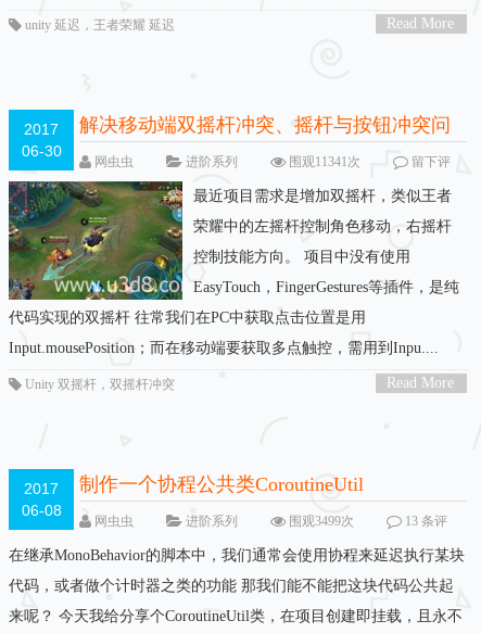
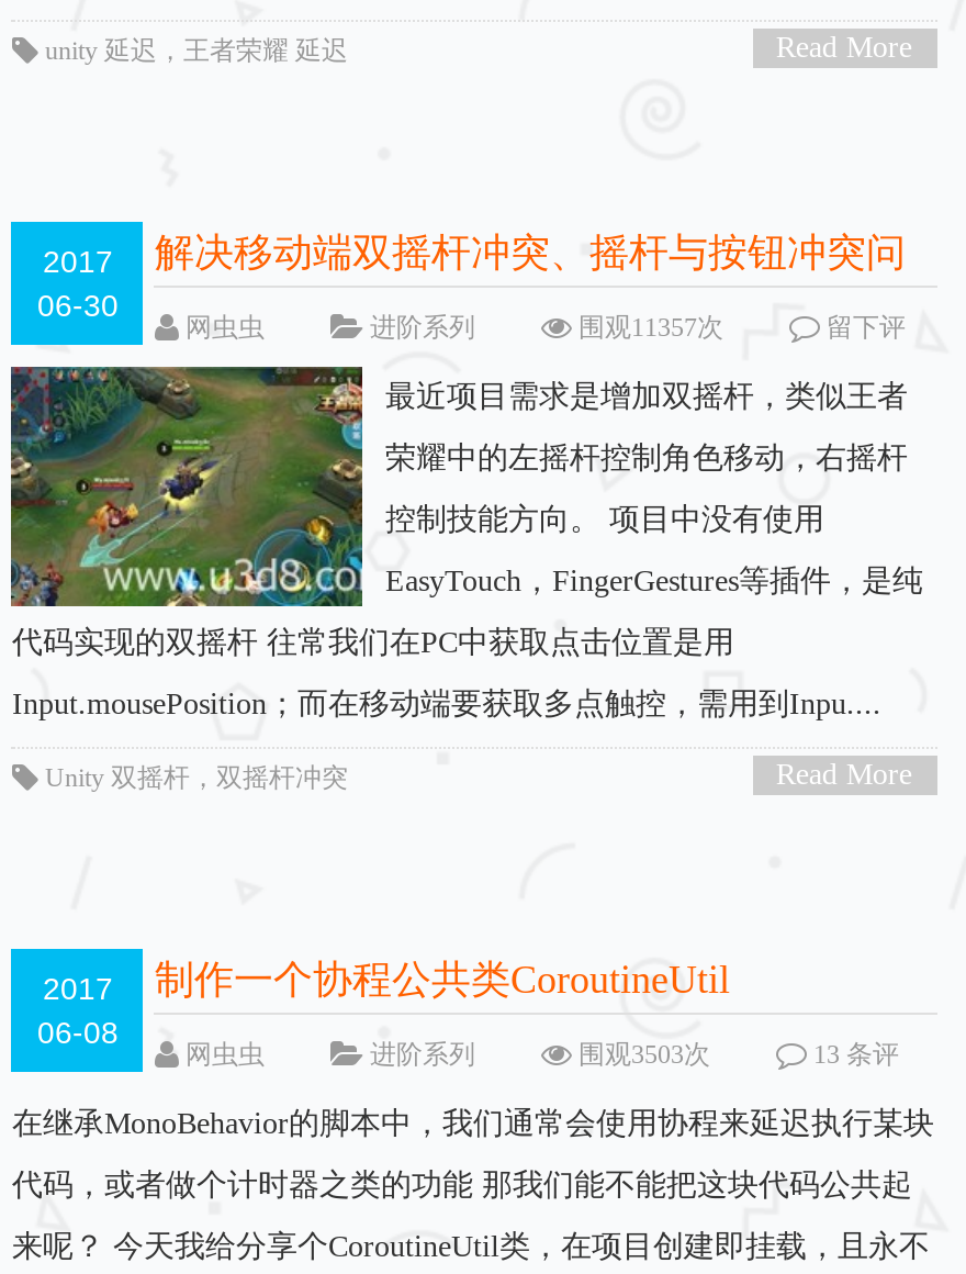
[286,154,361,169] 围观11341次 -> [572,312,723,343] 围观11357次
[286,514,354,529] 围观3499次 -> [572,1039,710,1070] 围观3503次

